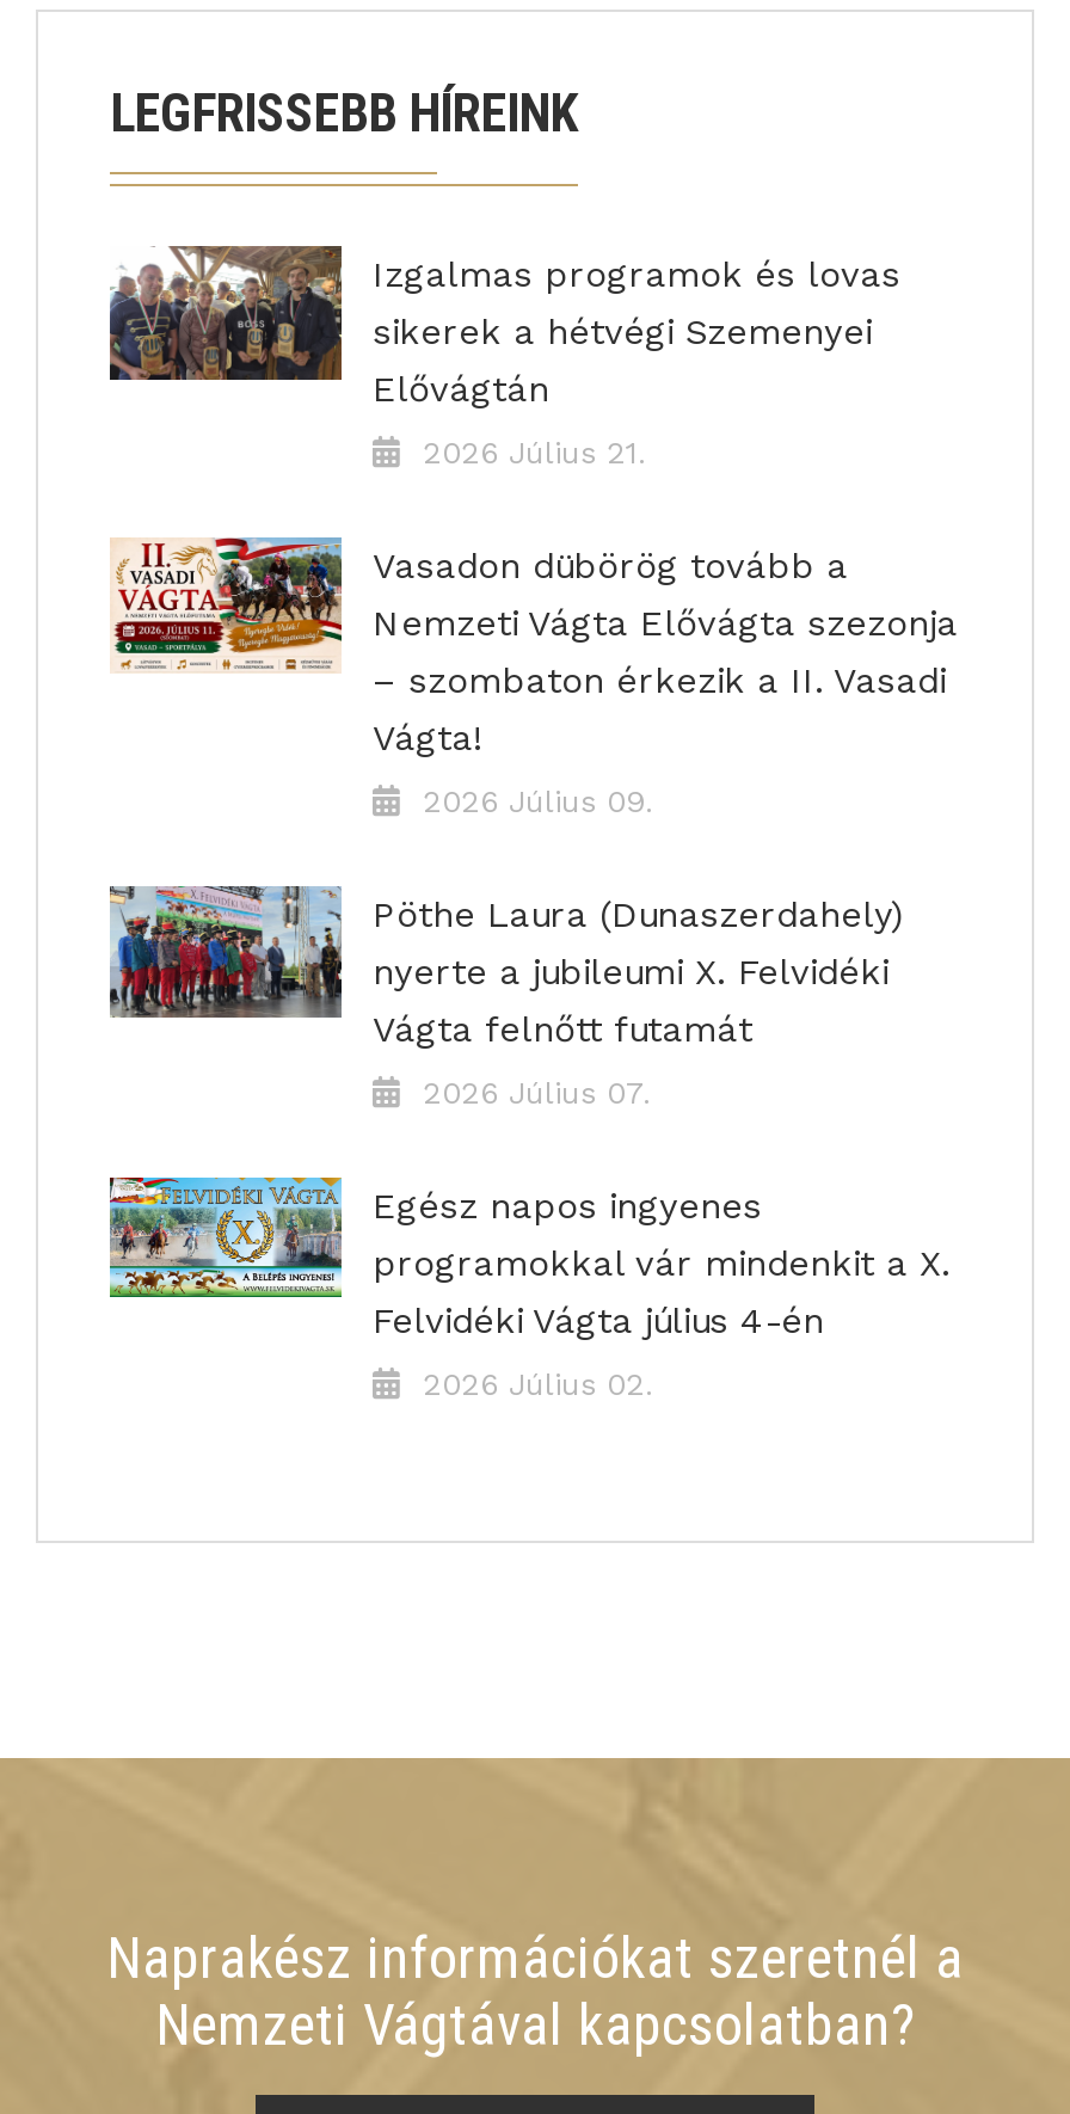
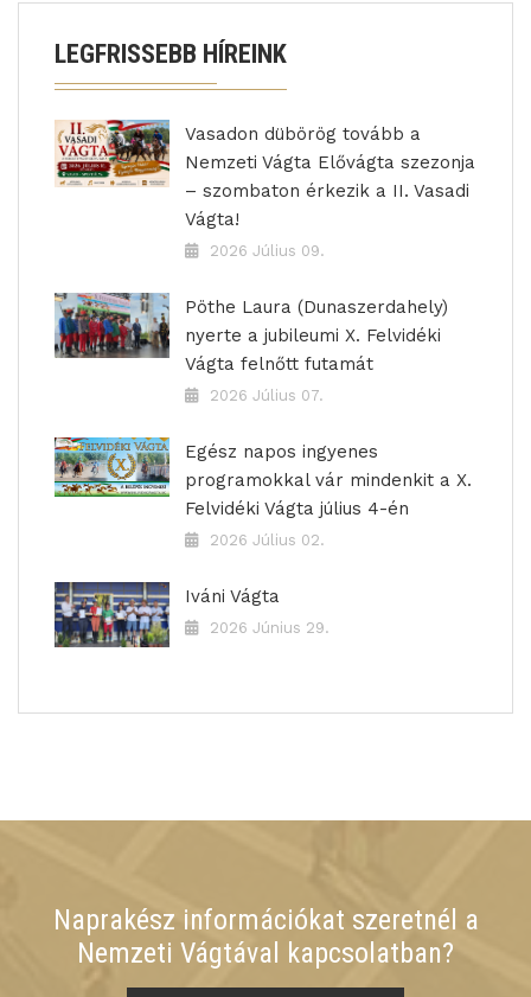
[107,244,900,471] [image] | Izgalmas programok és lovas | sikerek a hétvégi Szemenyei | Elővágtán | 2026 Július 21. -> none
moved [110,535,958,1402] -> [55,119,475,549]: [image] | Vasadon dübörög tovább a | Nemzeti Vágta Elővágta szezonja | ... | Felvidéki Vágta július 4-én | 2026 Július 02.
none -> [53,581,330,648] [image] | Iváni Vágta | 2026 Június 29.

